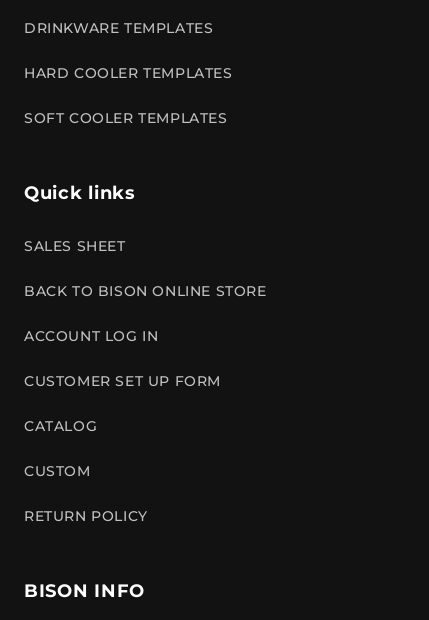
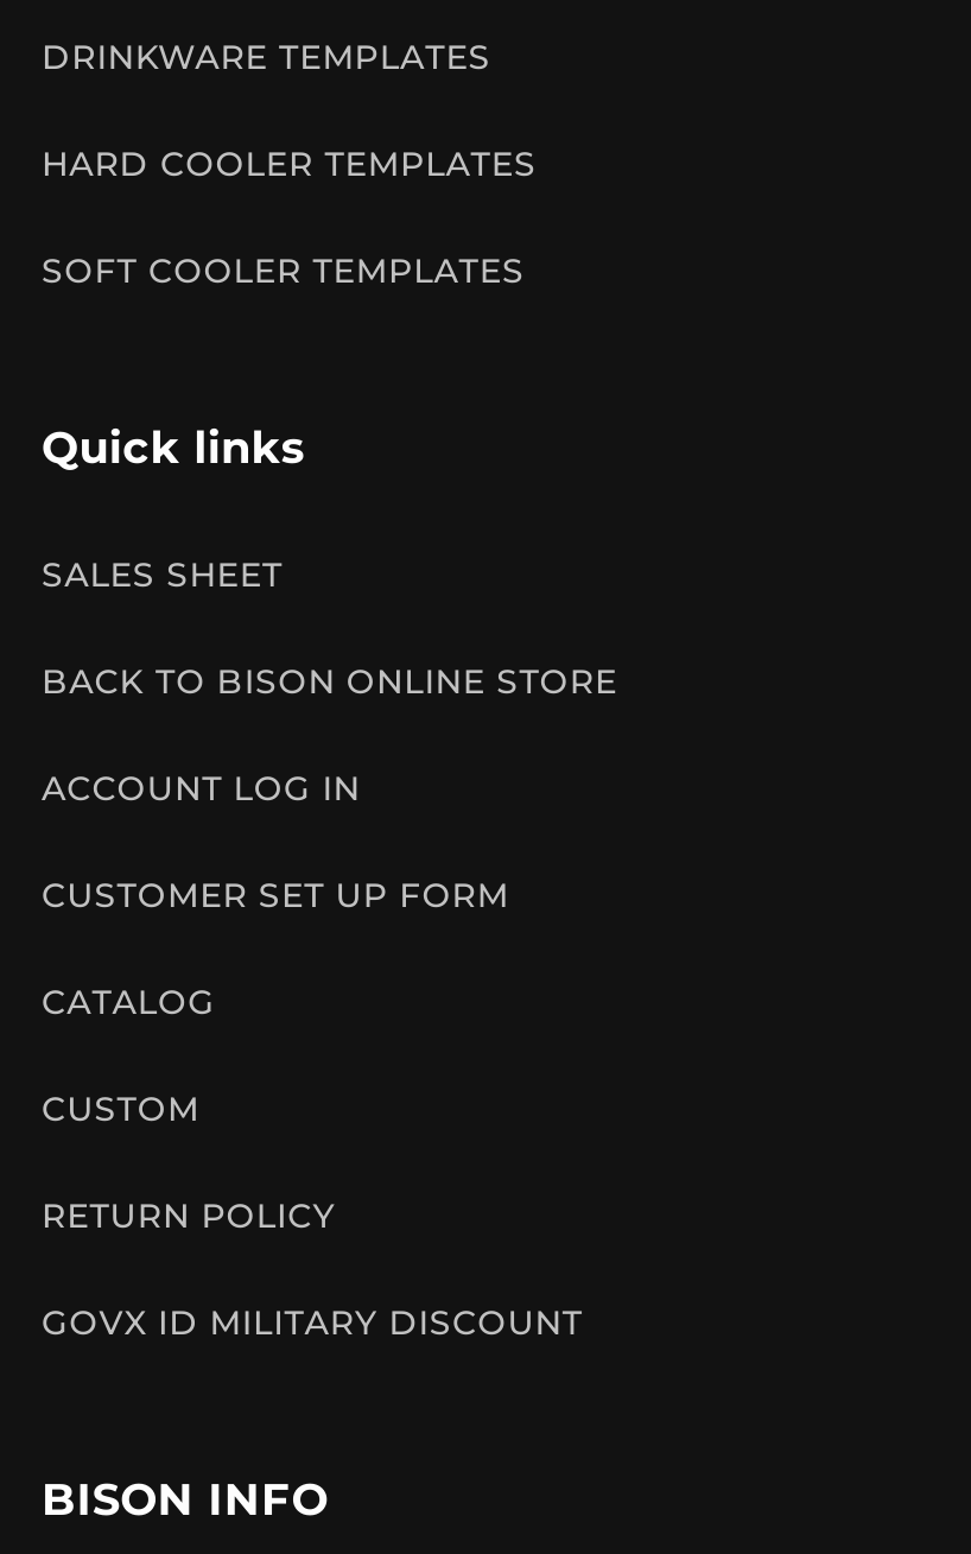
none -> [42,1301,583,1344] GOVX ID MILITARY DISCOUNT

